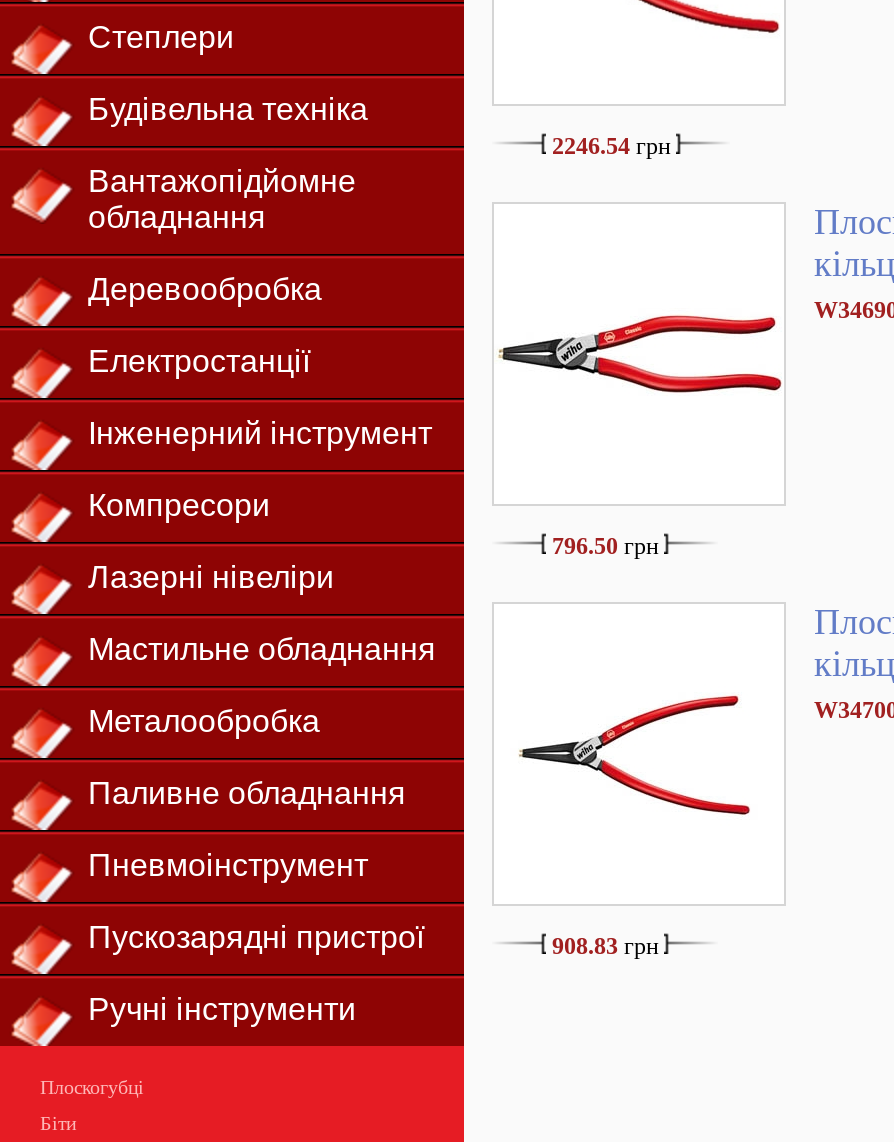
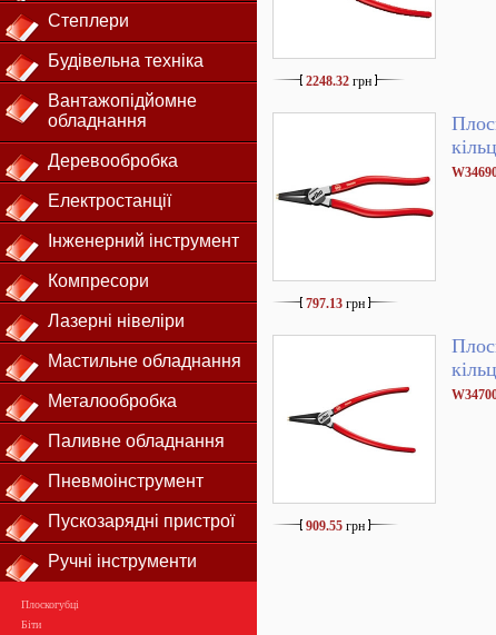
[546,132,676,160] 2246.54 грн -> [302,73,375,89] 2248.32 грн
[546,532,664,560] 796.50 грн -> [302,296,368,311] 797.13 грн
[546,932,664,960] 908.83 грн -> [302,518,368,534] 909.55 грн

